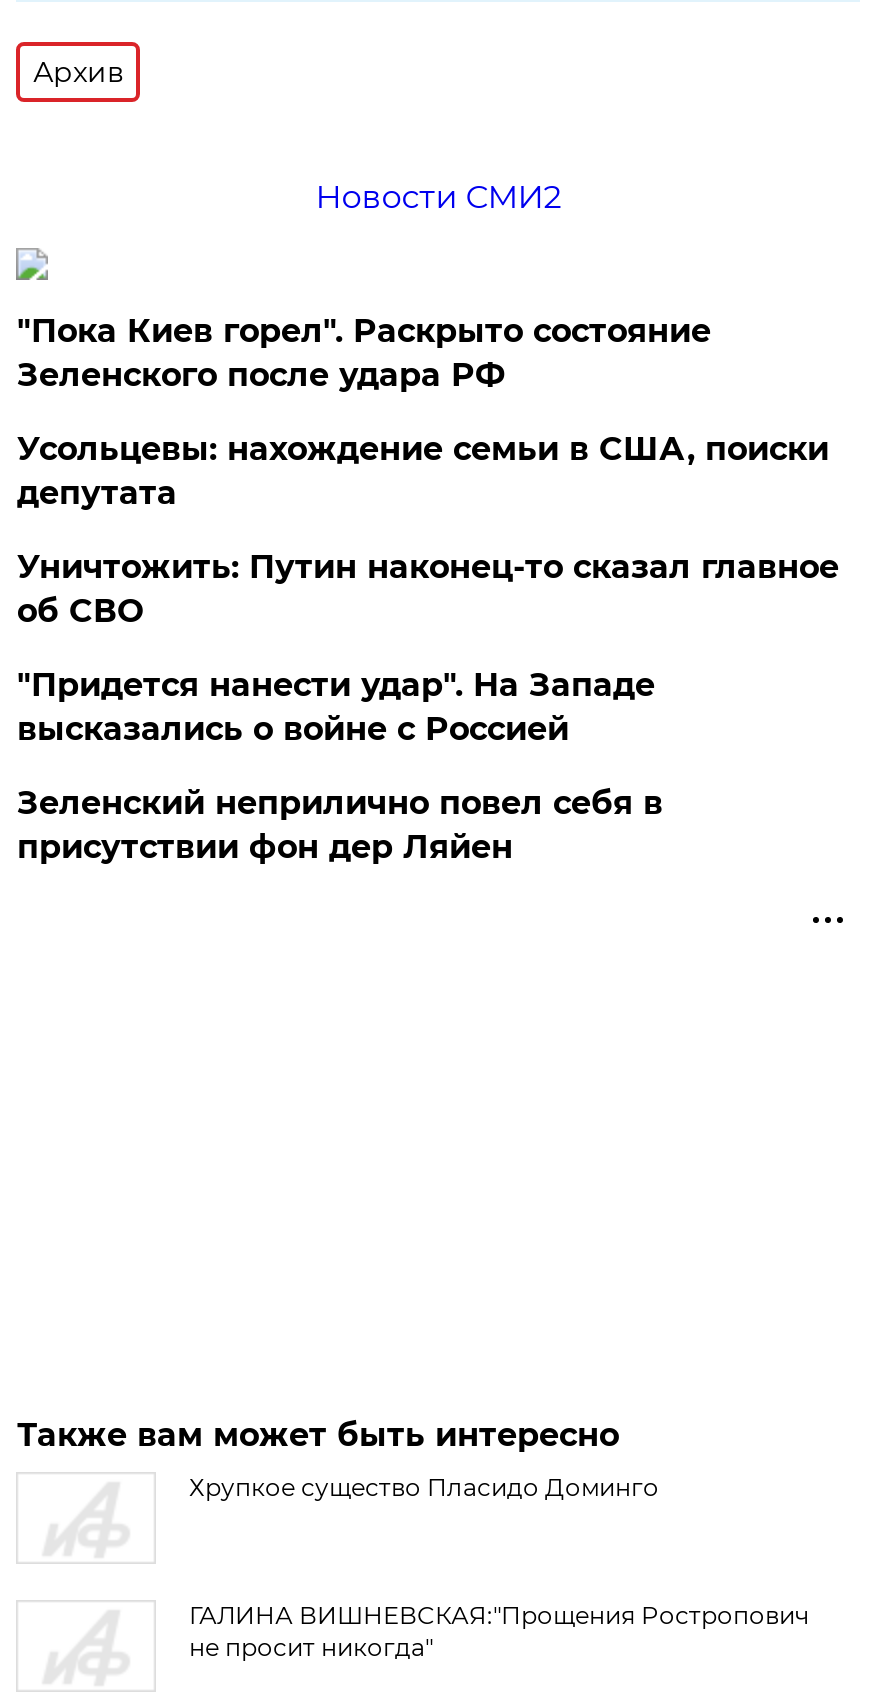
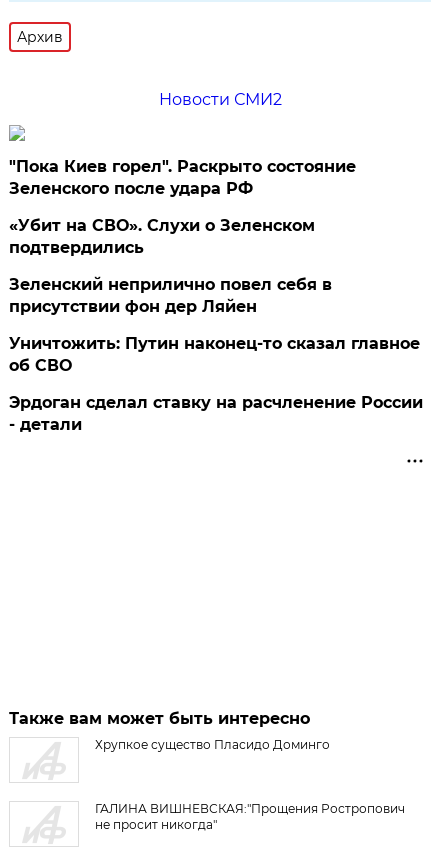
[17,430,829,748] Усольцевы: нахождение семьи в США, поиски | депутата | "Придется нанести удар". На Западе | высказались о войне с Россией -> [9,216,315,257] «Убит на СВО». Слухи о Зеленском | подтвердились
moved [17,548,839,630] -> [9,334,420,375]: Уничтожить: Путин наконец-то сказал главное | об СВО
moved [17,784,663,866] -> [9,275,332,316]: Зеленский неприлично повел cебя в | присутствии фон дер Ляйен
none -> [9,393,423,434] Эрдоган сделал ставку на расчленение России | - детали

